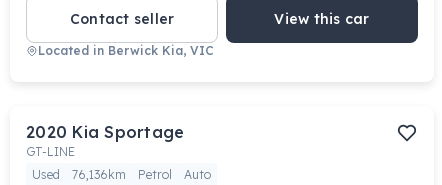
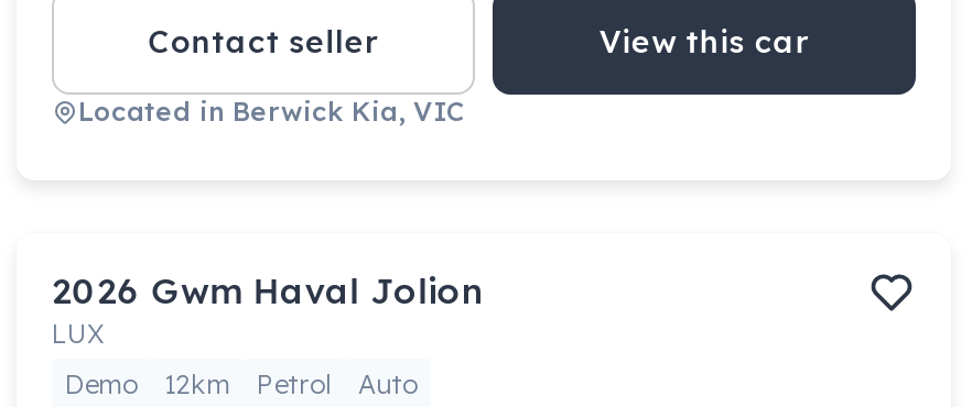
[26,122,184,159] 2020 Kia Sportage | GT-LINE -> [52,268,484,350] 2026 Gwm Haval Jolion | LUX
[32,167,126,182] Used | 76,136km -> [65,367,230,400] Demo | 12km

